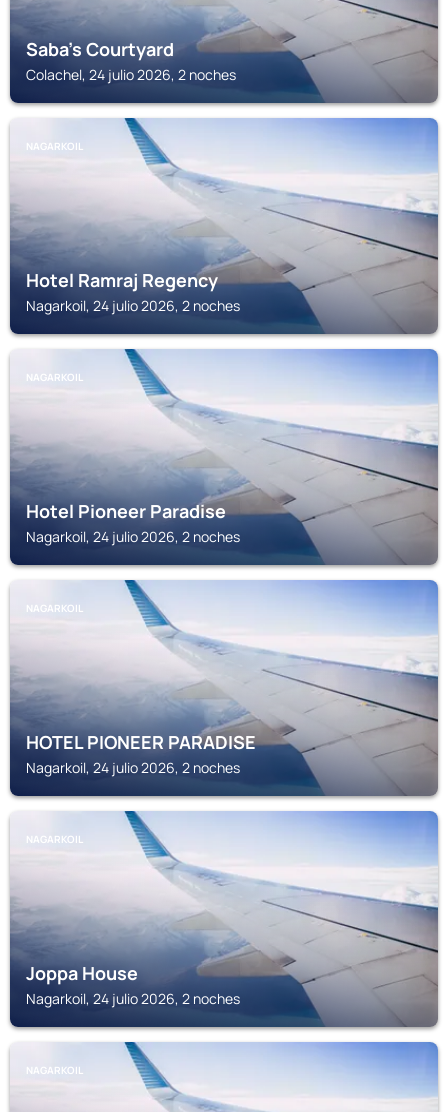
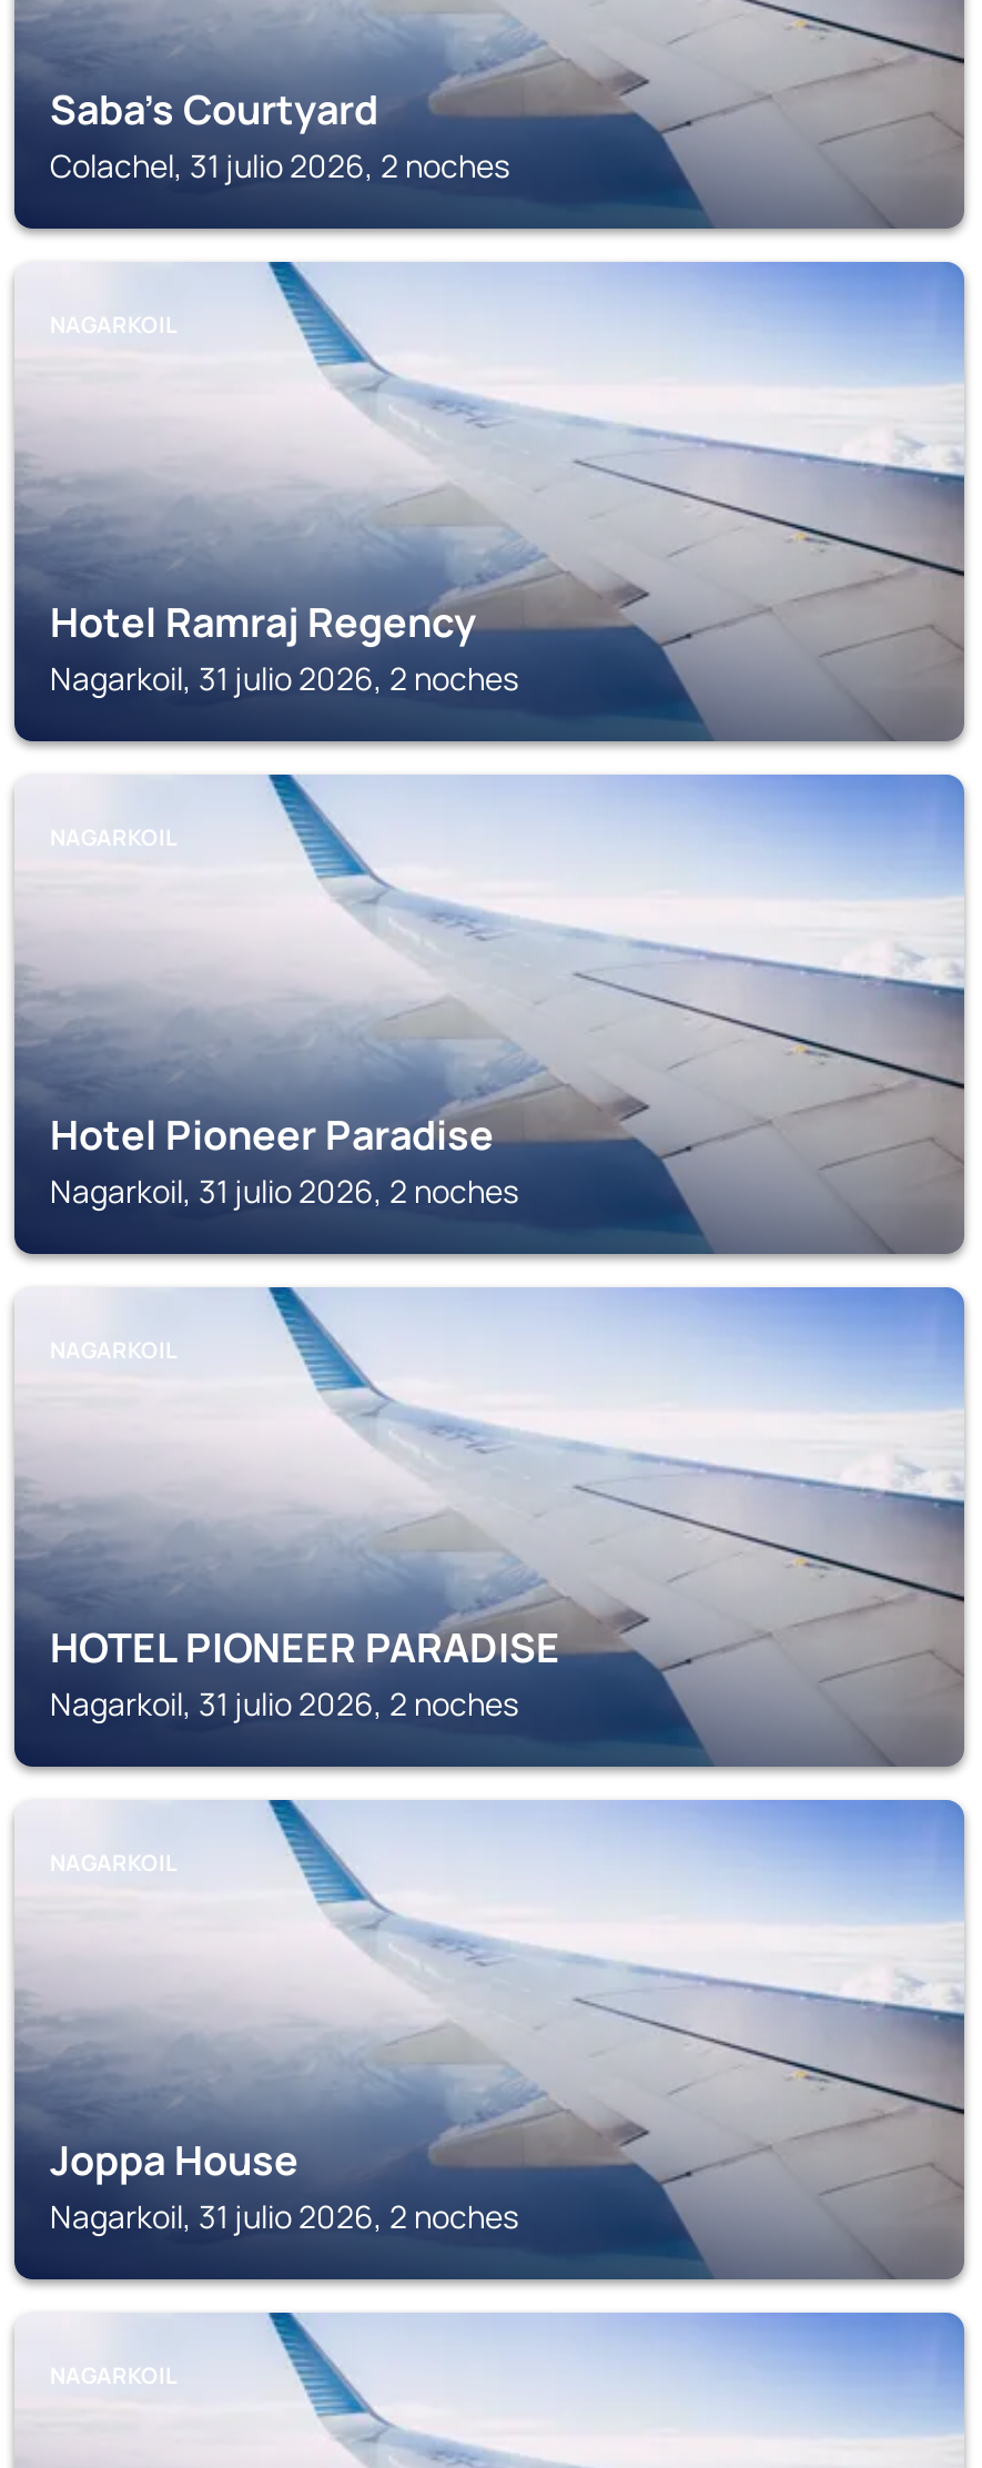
[26,65,236,84] Colachel, 24 julio 2026, 2 noches -> [50,144,509,186] Colachel, 31 julio 2026, 2 noches
[26,296,240,315] Nagarkoil, 24 julio 2026, 2 noches -> [50,657,518,699] Nagarkoil, 31 julio 2026, 2 noches
[26,527,240,546] Nagarkoil, 24 julio 2026, 2 noches -> [50,1170,518,1212] Nagarkoil, 31 julio 2026, 2 noches
[26,758,240,777] Nagarkoil, 24 julio 2026, 2 noches -> [50,1682,518,1724] Nagarkoil, 31 julio 2026, 2 noches
[26,989,240,1008] Nagarkoil, 24 julio 2026, 2 noches -> [50,2195,518,2237] Nagarkoil, 31 julio 2026, 2 noches

